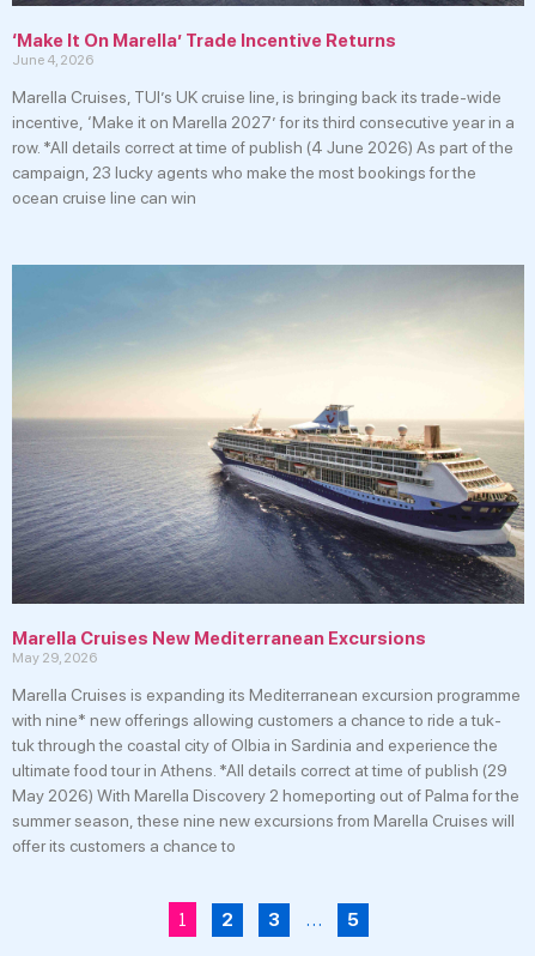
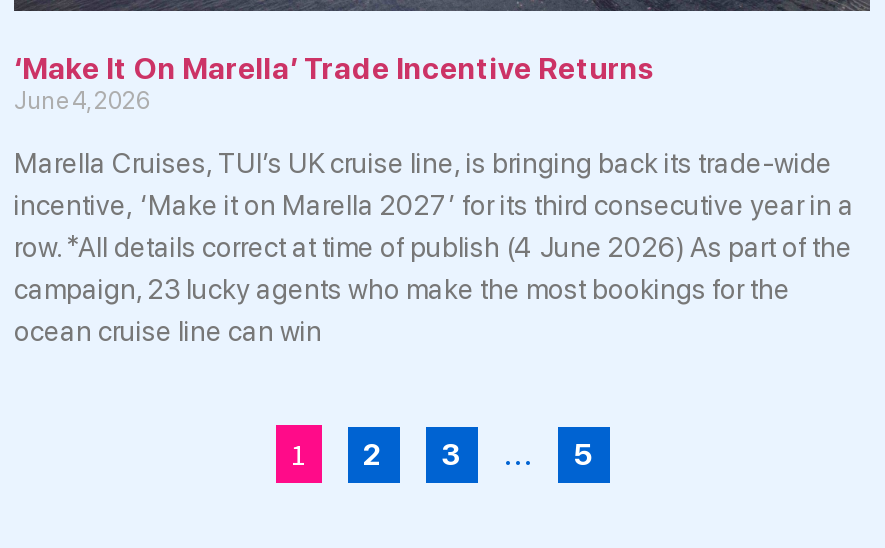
[11,254,524,855] [image] | Marella Cruises New Mediterranean Excursions | May 29, 2026 | Marella Cruises is expanding its Mediterranean excursion programme | with nine* new offerings allowing customers a chance to ride a tuk- | tuk through the coastal city of Olbia in Sardinia and experience the | ultimate food tour in Athens. *All details correct at time of publish (29 | May 2026) With Marella Discovery 2 homeporting out of Palma for the | summer season, these nine new excursions from Marella Cruises will | offer its customers a chance to -> none

